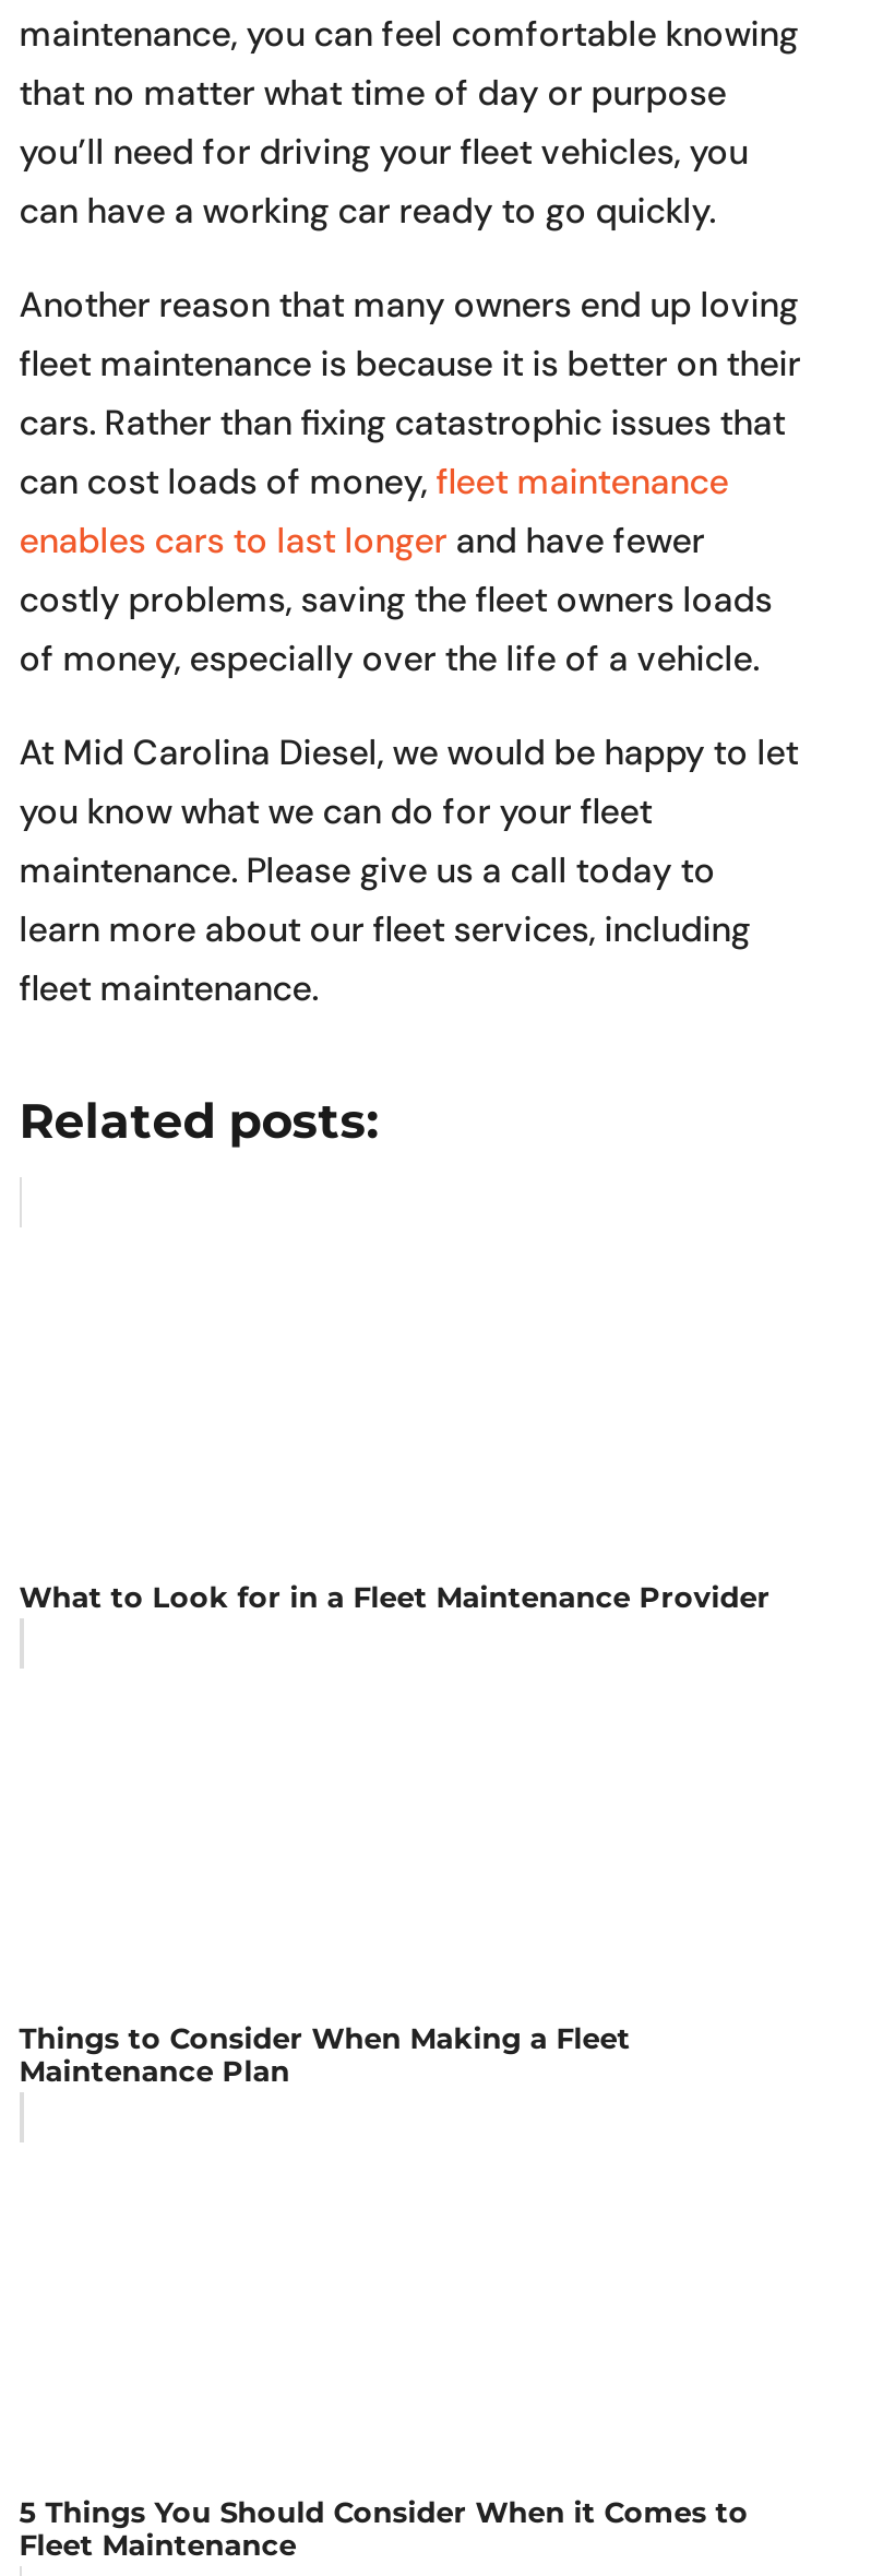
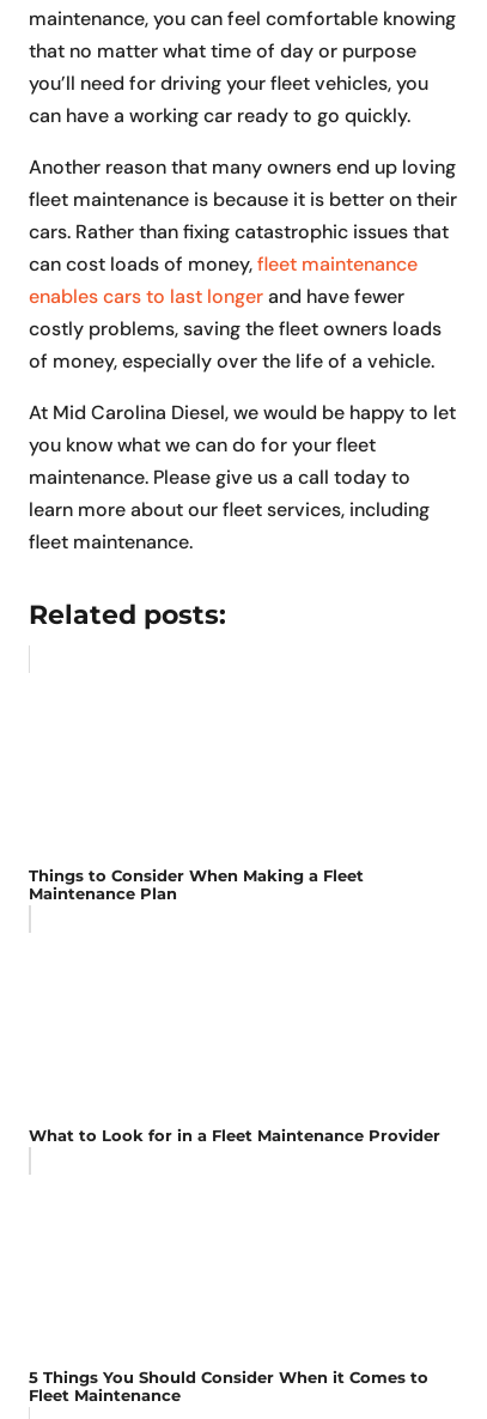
moved [19,1579,770,1614] -> [28,1125,440,1145]: What to Look for in a Fleet Maintenance Provider
moved [19,2020,630,2087] -> [28,866,364,903]: Things to Consider When Making a Fleet | Maintenance Plan

